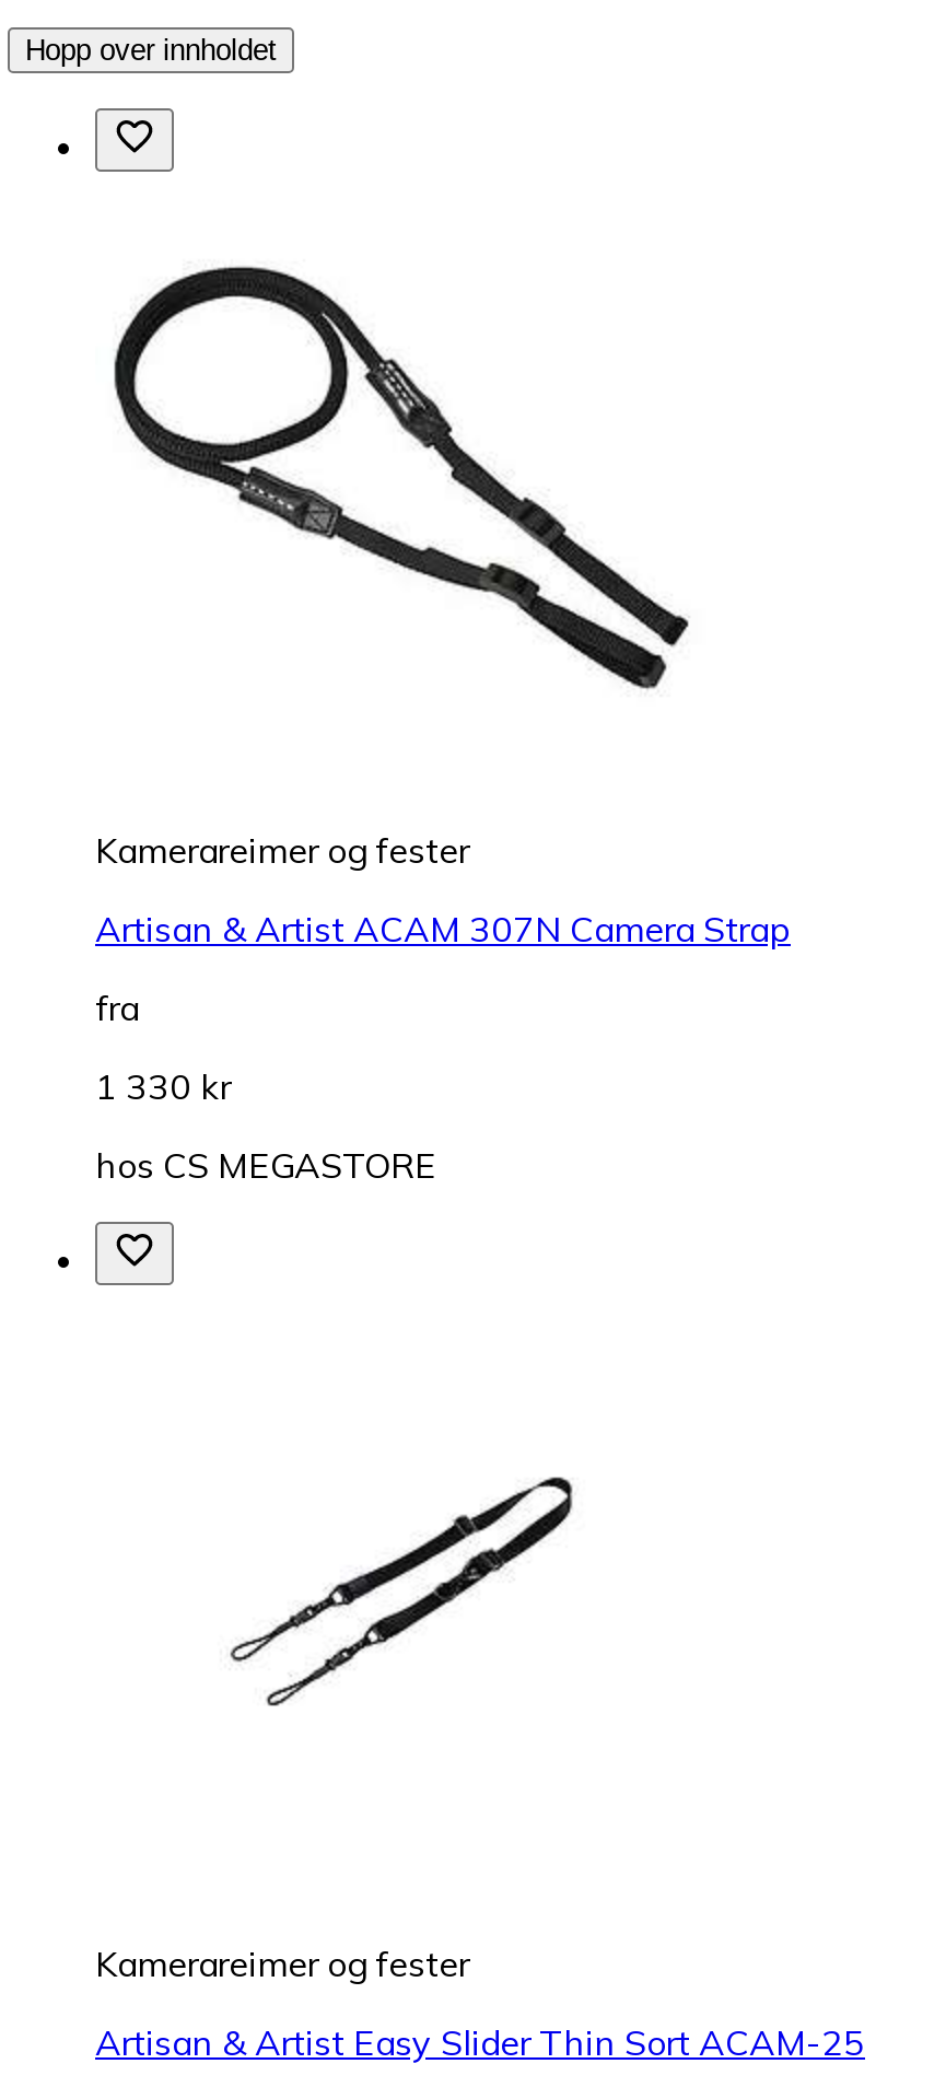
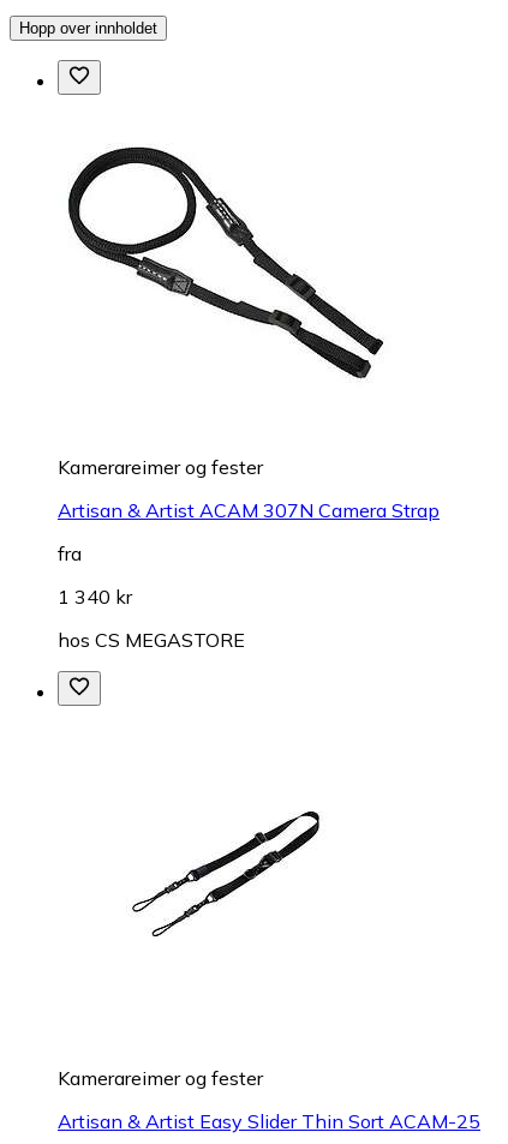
[95,1065,231,1109] 1 330 kr -> [58,585,132,609] 1 340 kr

